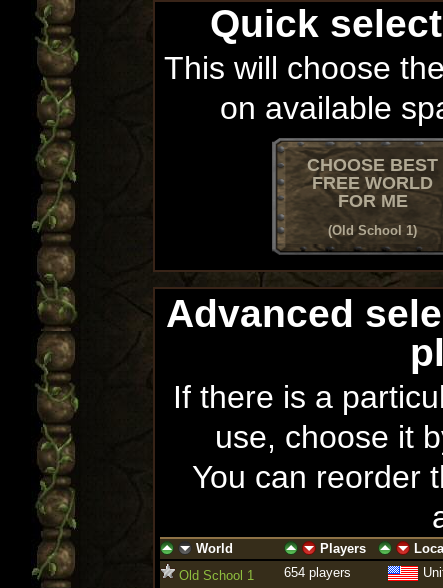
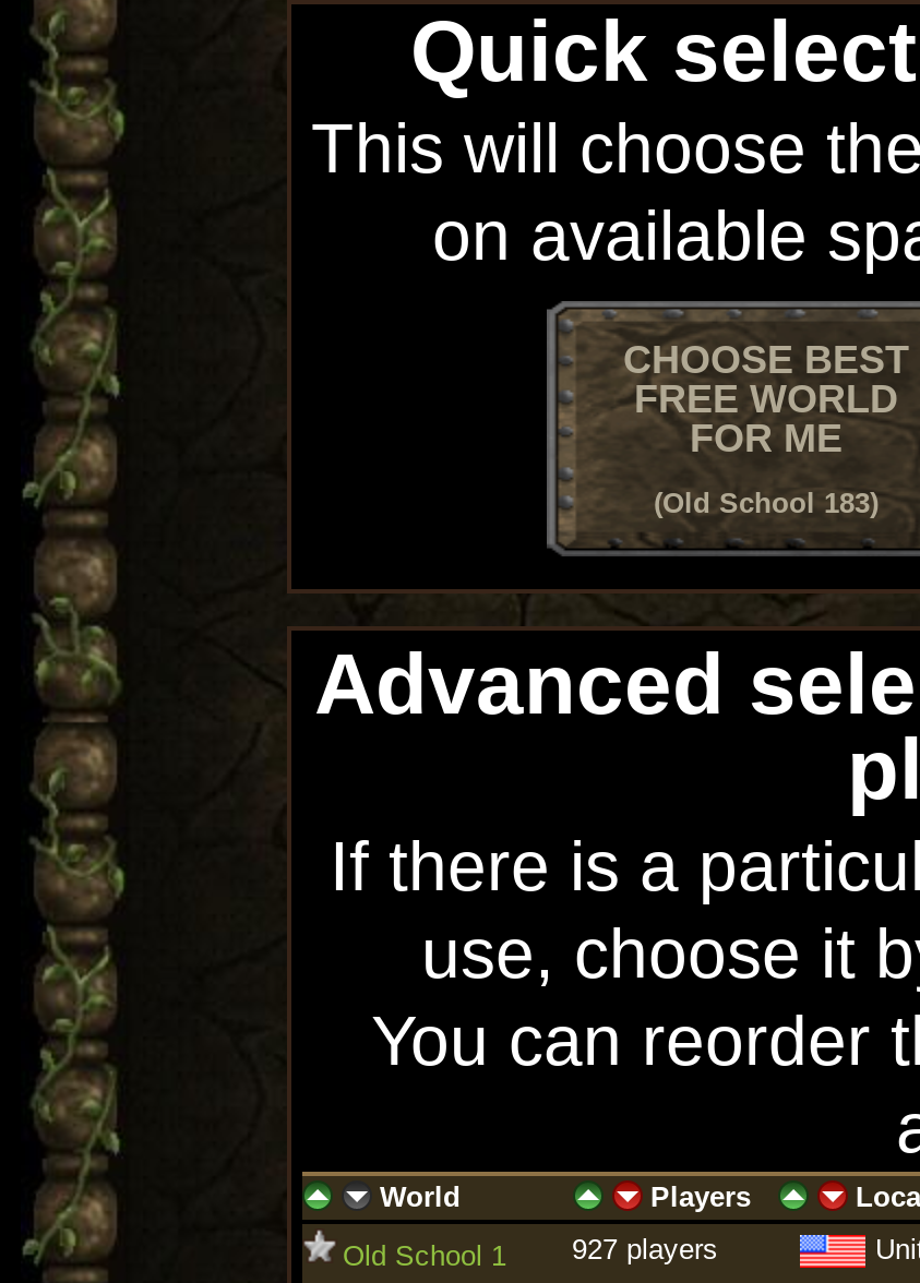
[328,223,417,238] (Old School 1) -> [654,487,879,519] (Old School 183)
[178,565,350,583] Old School 1 654 players -> [343,1233,718,1272] Old School 1 927 players

